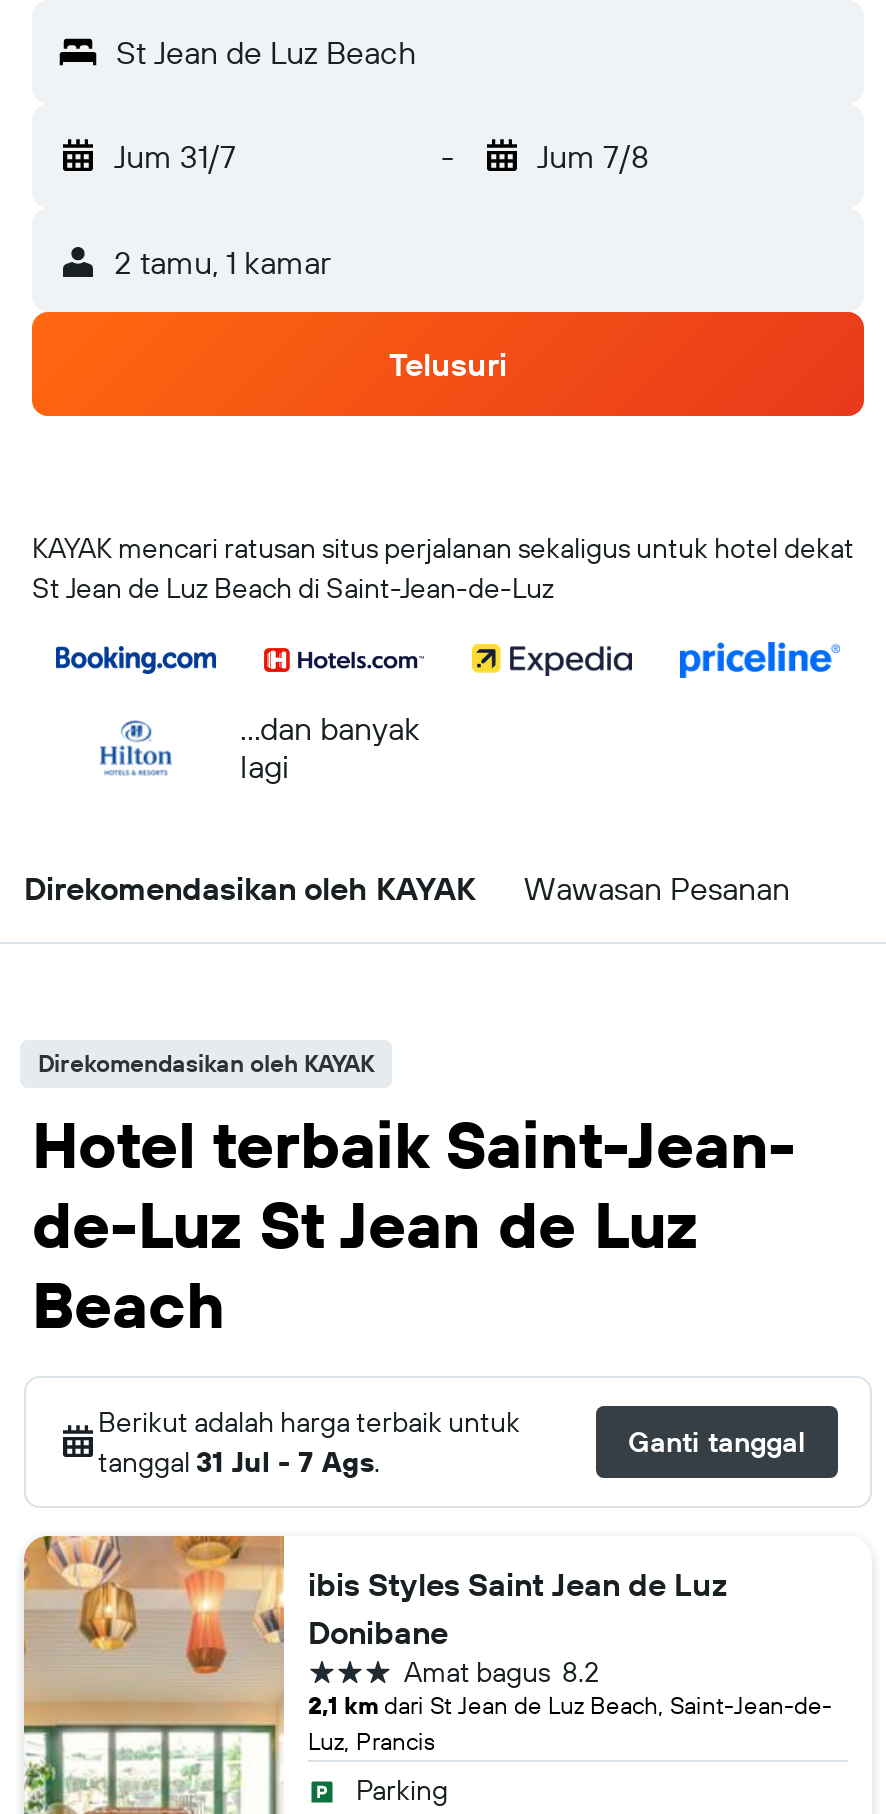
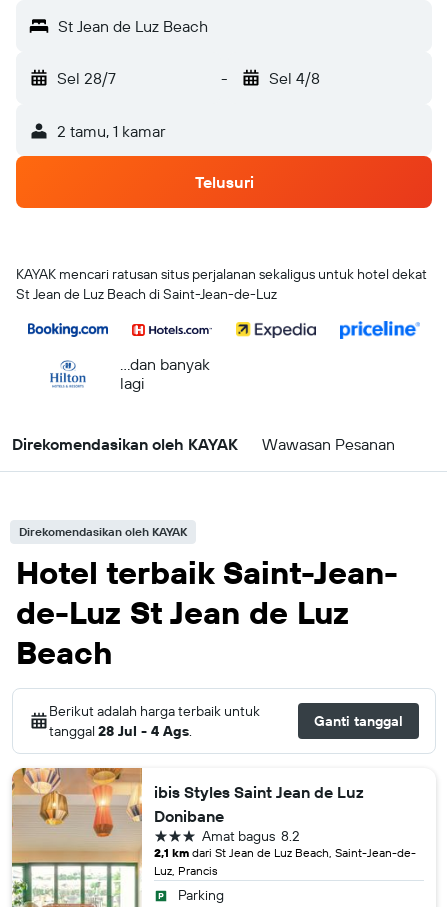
[114,136,236,176] Jum 31/7 -> [57,68,116,88] Sel 28/7
[537,136,649,176] Jum 7/8 -> [268,68,319,88] Sel 4/8
[98,1444,380,1480] tanggal 31 Jul - 7 Ags. -> [49,722,192,740] tanggal 28 Jul - 4 Ags.

